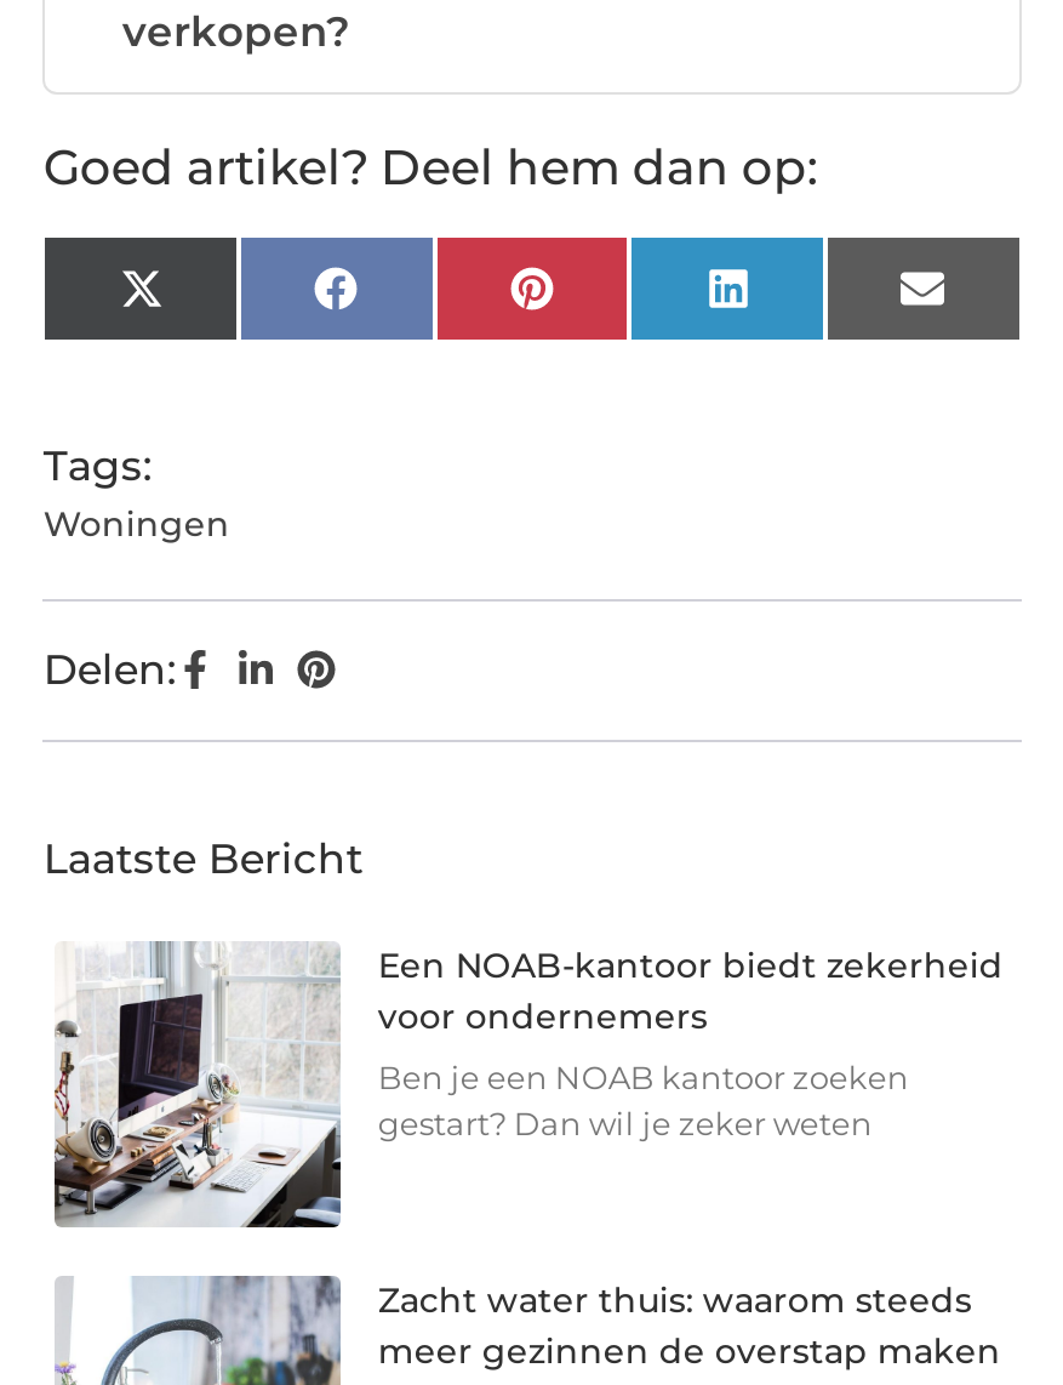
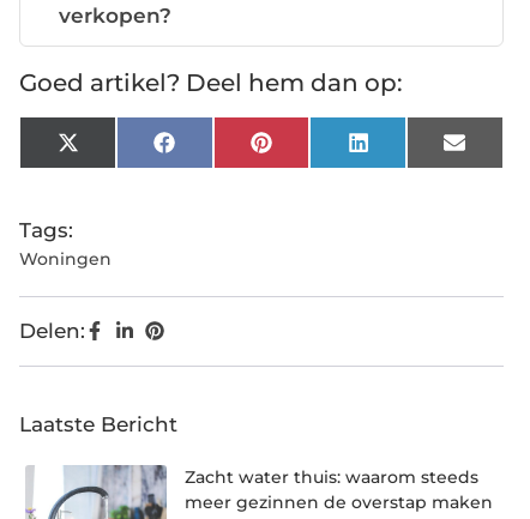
[52,941,1003,1230] [image] | Een NOAB-kantoor biedt zekerheid | voor ondernemers | Ben je een NOAB kantoor zoeken | gestart? Dan wil je zeker weten -> none

